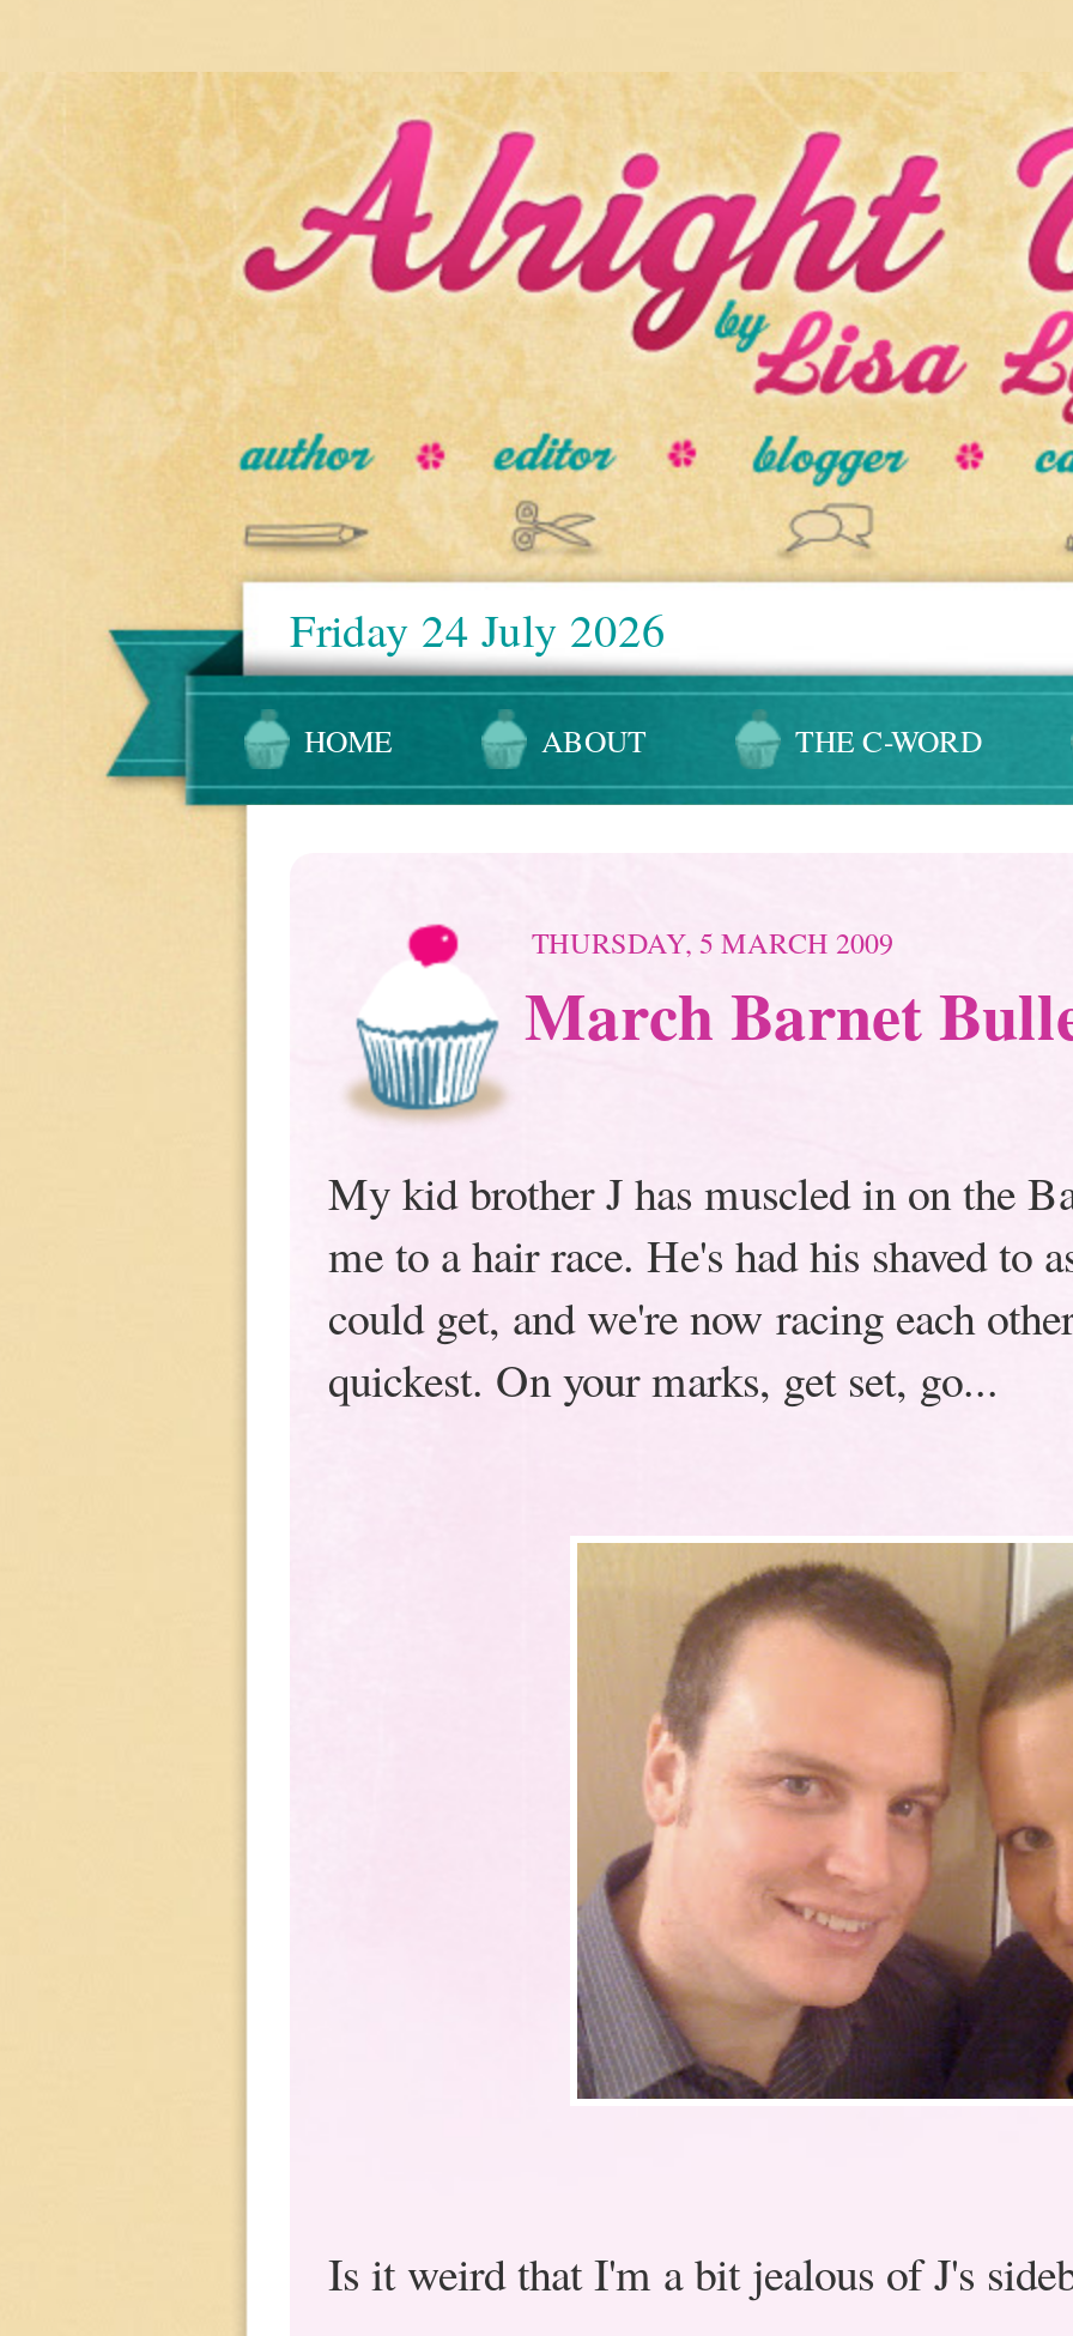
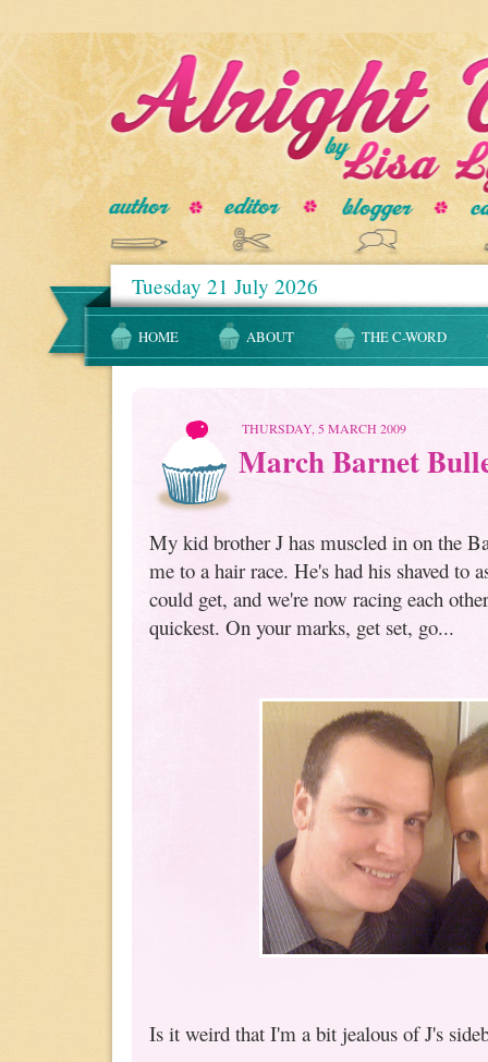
[290,599,666,659] Friday 24 July 2026 -> [132,272,318,300] Tuesday 21 July 2026

